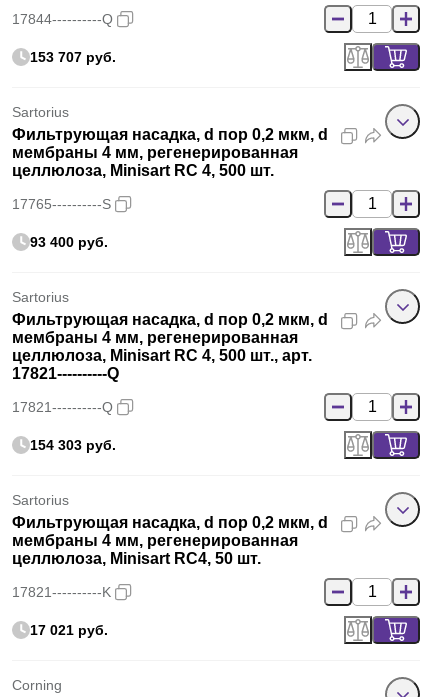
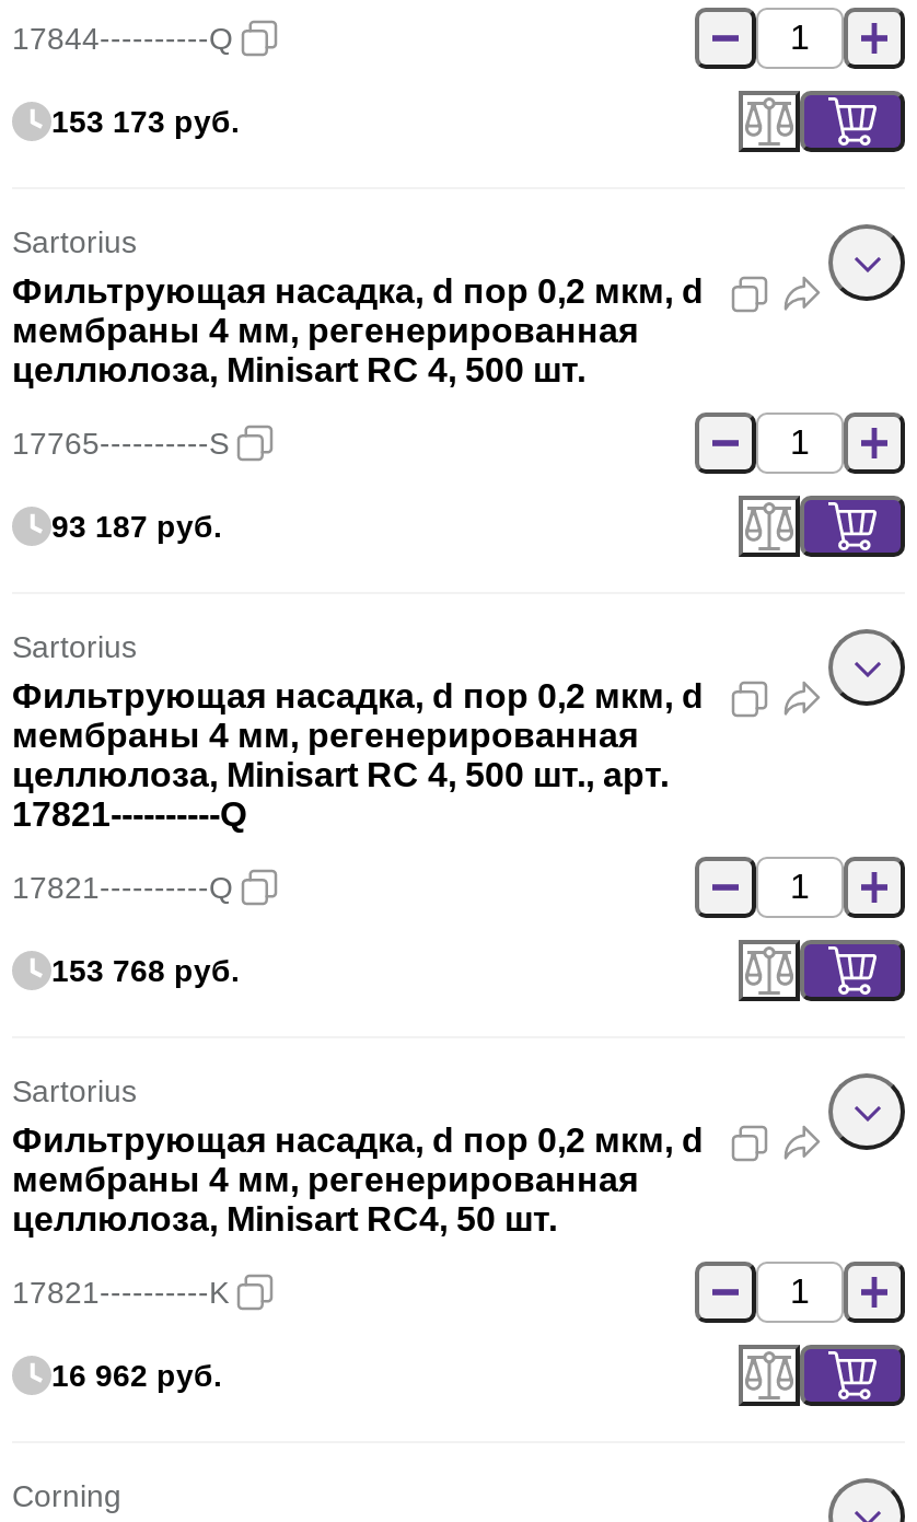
[30,49,116,65] 153 707 руб. -> [51,104,240,139] 153 173 руб.
[30,234,108,250] 93 400 руб. -> [51,509,222,544] 93 187 руб.
[30,437,116,453] 154 303 руб. -> [51,953,240,988] 153 768 руб.
[30,622,108,638] 17 021 руб. -> [51,1358,222,1393] 16 962 руб.

